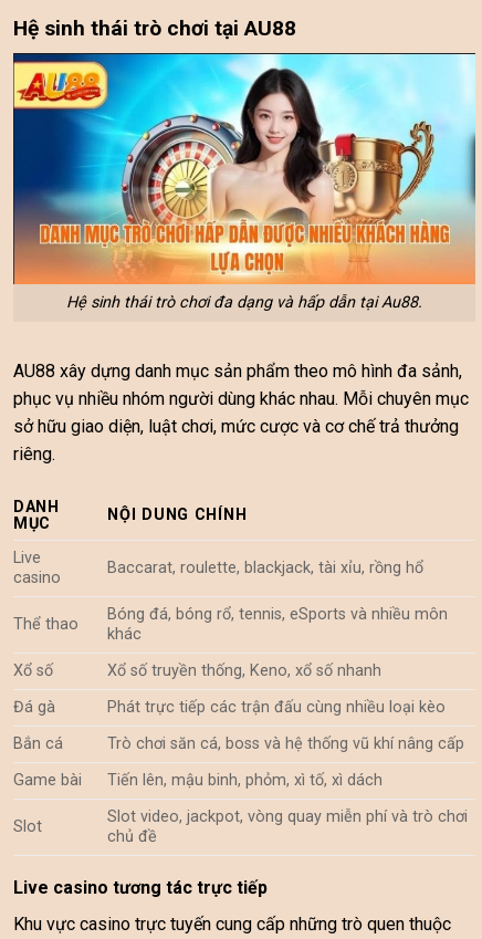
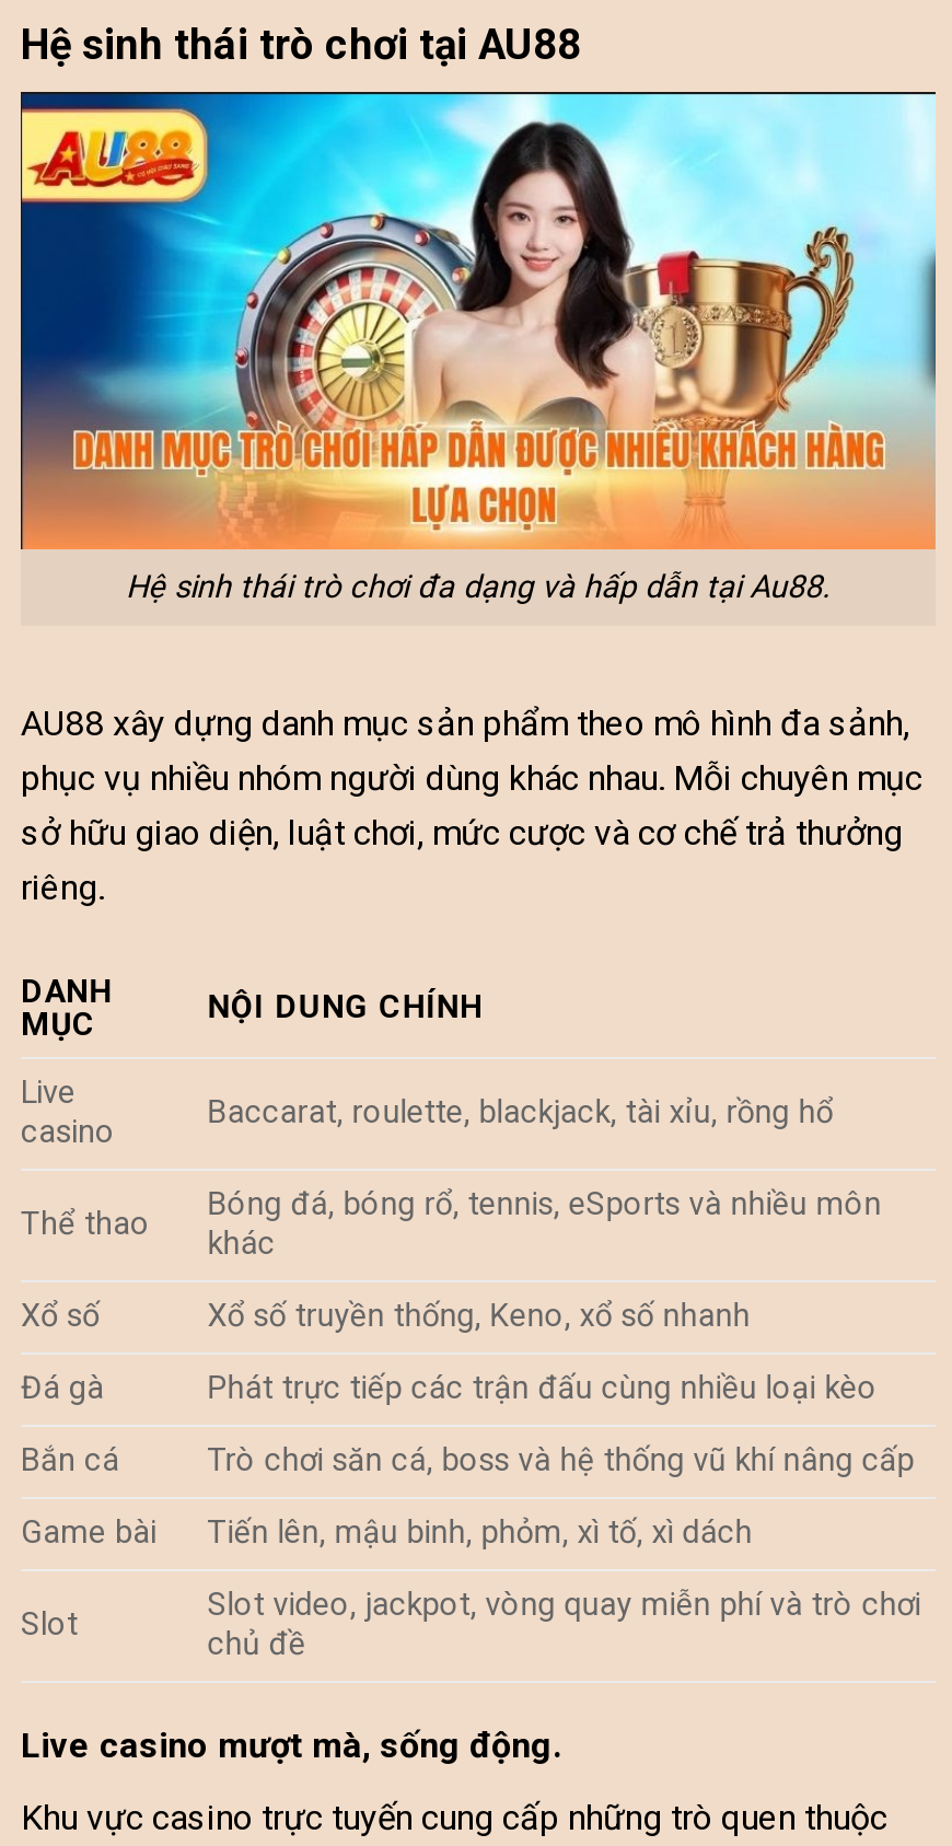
[13,877,268,898] Live casino tương tác trực tiếp -> [21,1723,561,1765] Live casino mượt mà, sống động.

